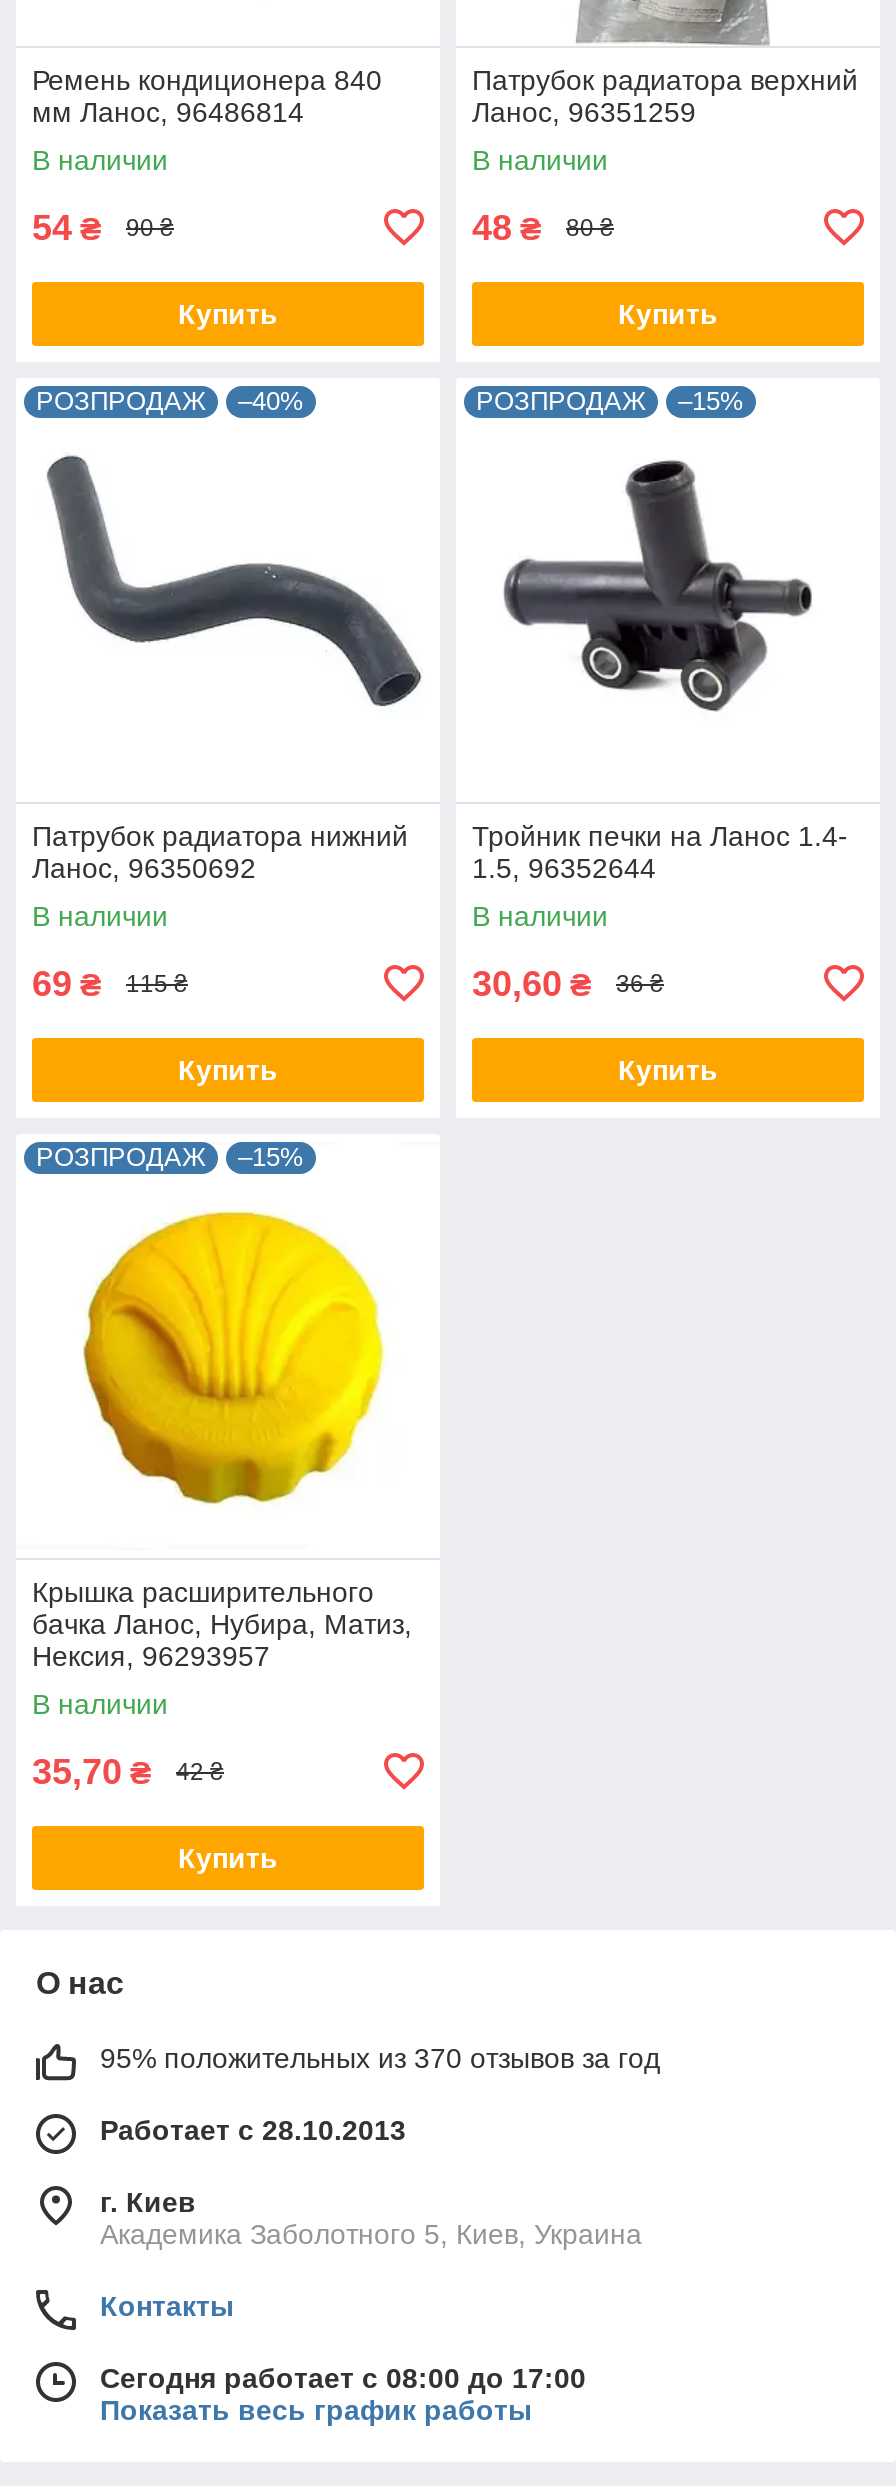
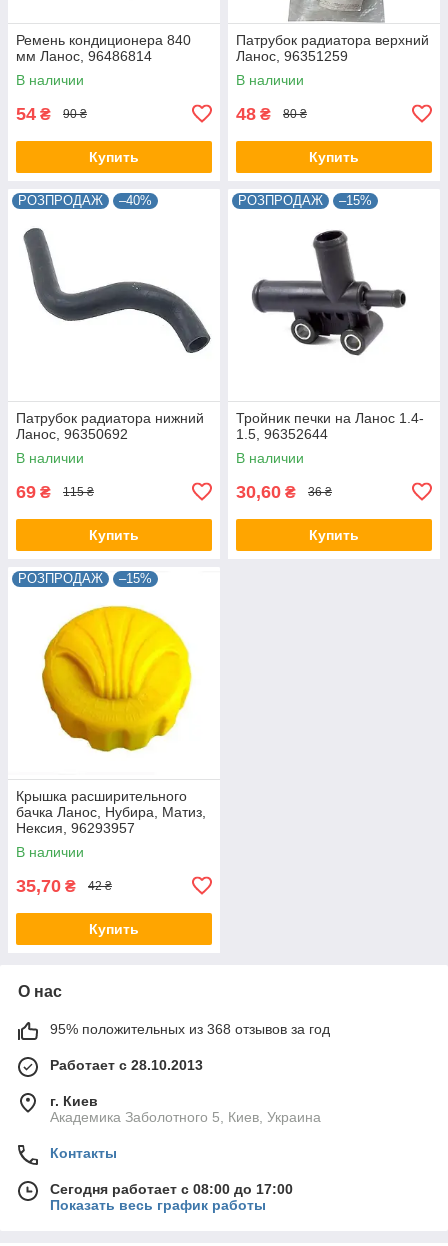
[100,2042,660,2074] 95% положительных из 370 отзывов за год -> [50,1021,330,1037] 95% положительных из 368 отзывов за год

